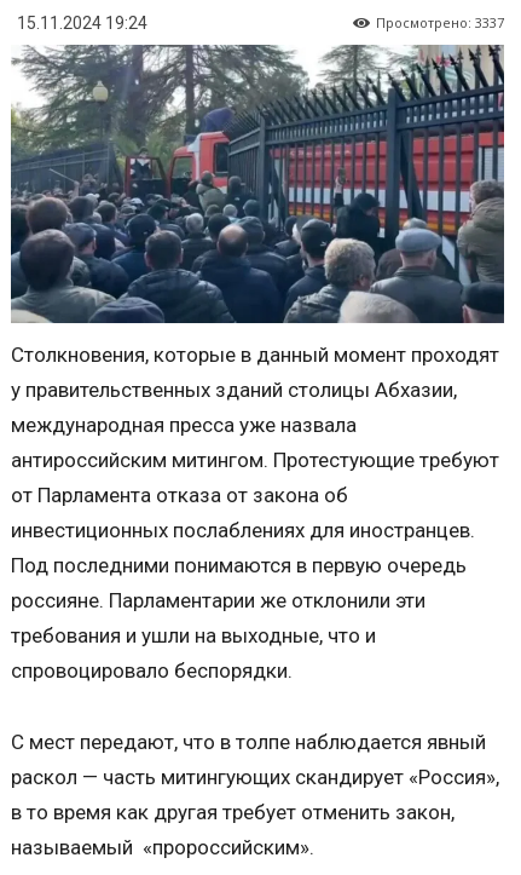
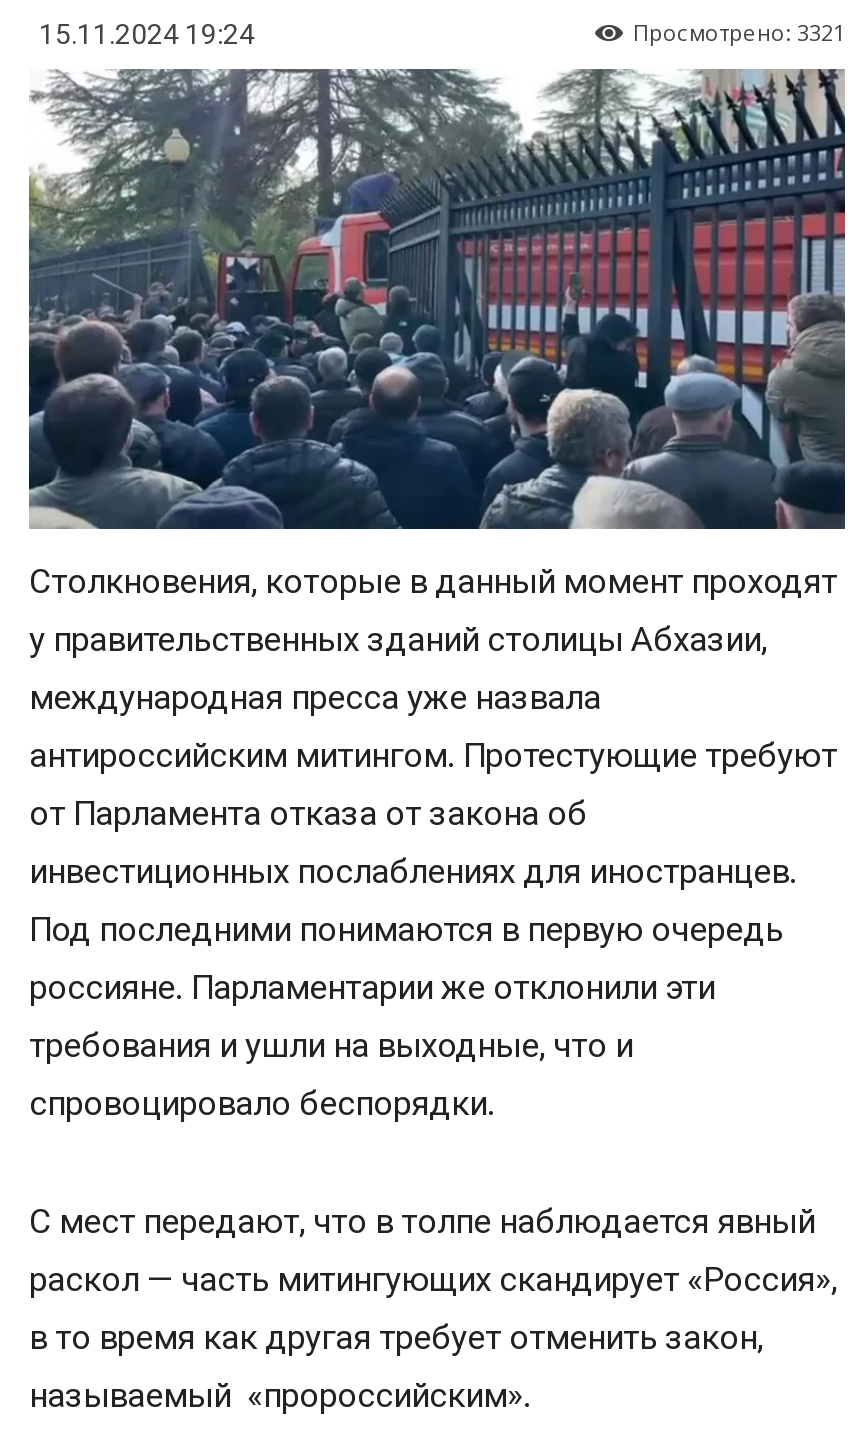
[376,13,504,32] Просмотрено: 3337 -> [633,17,845,47] Просмотрено: 3321

